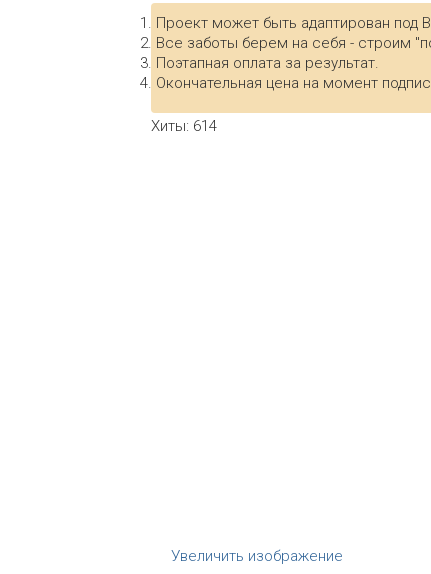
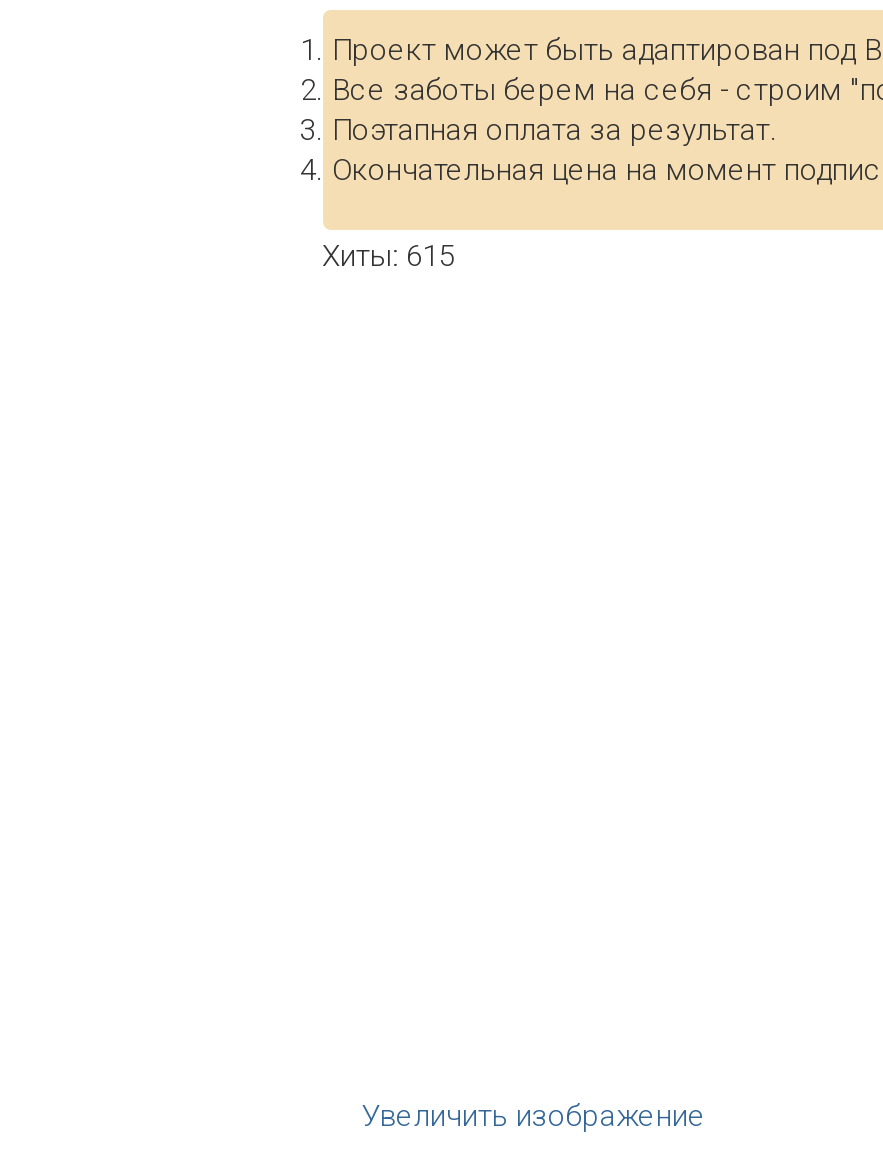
[150,117,216,135] Хиты: 614 -> [322,238,454,274] Хиты: 615

